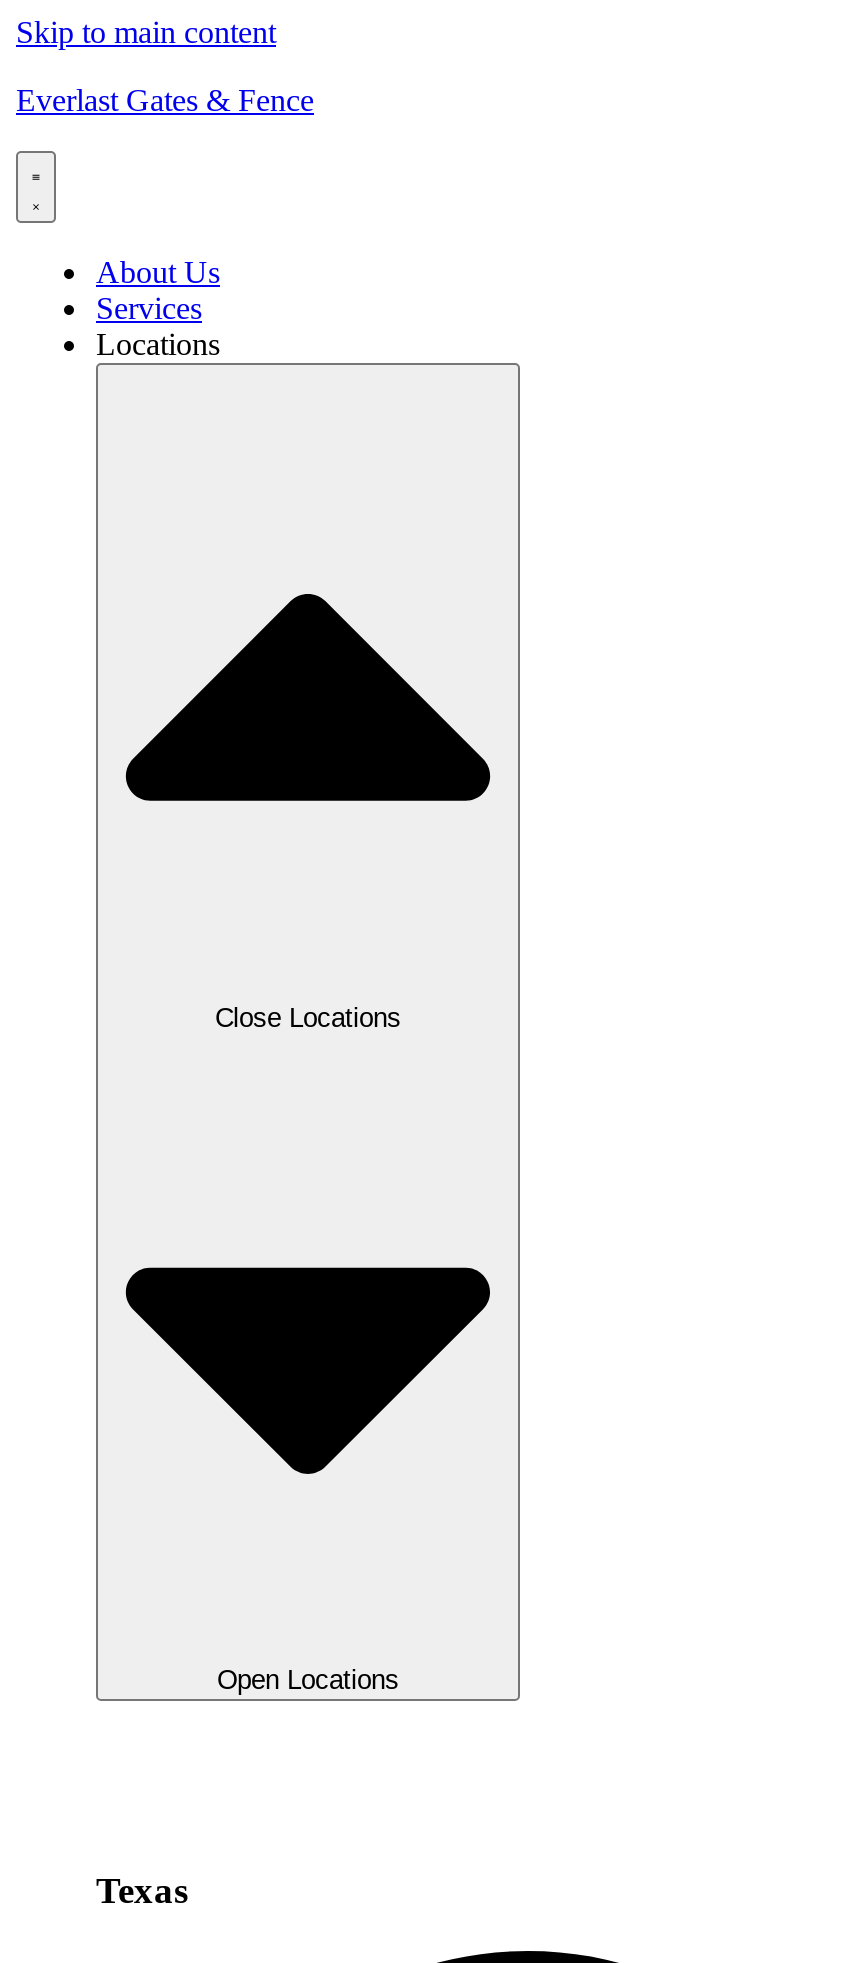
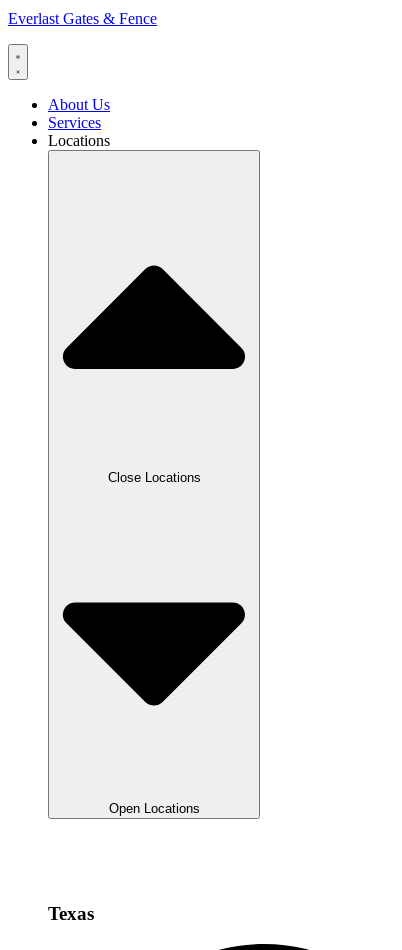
[16,15,276,49] Skip to main content -> none

